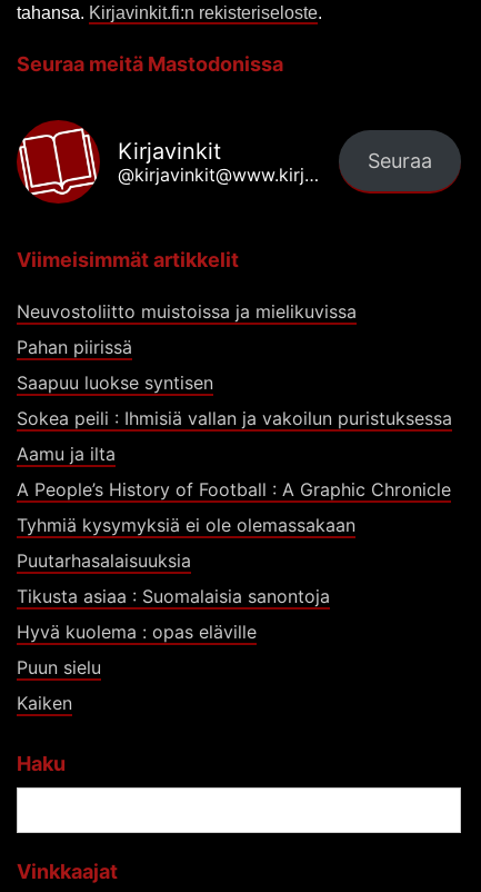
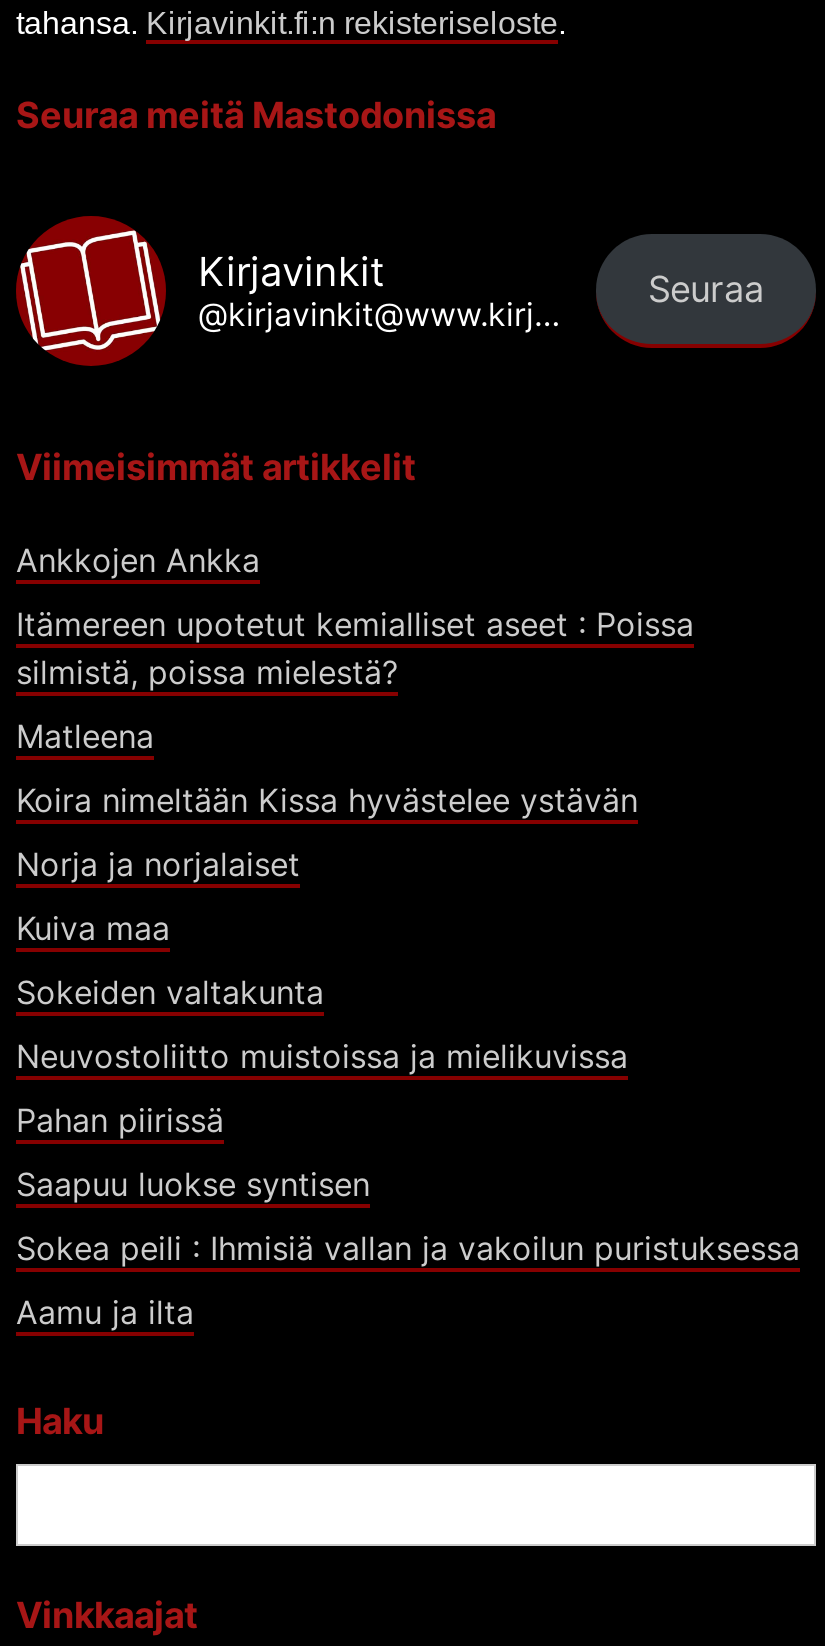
none -> [16,540,694,1012] Ankkojen Ankka | Itämereen upotetut kemialliset aseet : Poissa | silmistä, poissa mielestä? | Matleena | Koira nimeltään Kissa hyvästelee ystävän | Norja ja norjalaiset | Kuiva maa | Sokeiden valtakunta
moved [17,301,452,465] -> [16,1036,800,1332]: Neuvostoliitto muistoissa ja mielikuvissa | Pahan piirissä | Saapuu luokse syntisen | Sokea peili : Ihmisiä vallan ja vakoilun puristuksessa | Aamu ja ilta
[17,478,451,714] A People’s History of Football : A Graphic Chronicle | Tyhmiä kysymyksiä ei ole olemassakaan | Puutarhasalaisuuksia | Tikusta asiaa : Suomalaisia sanontoja | Hyvä kuolema : opas eläville | Puun sielu | Kaiken -> none

